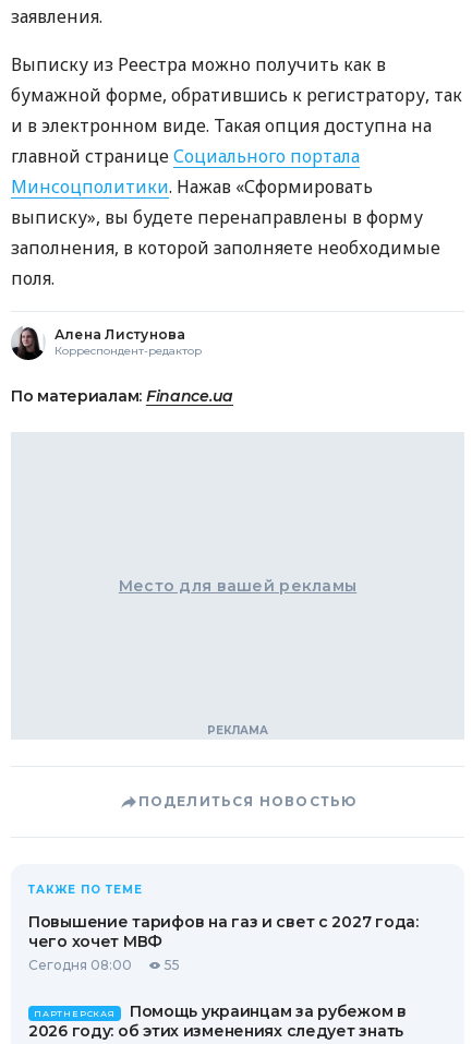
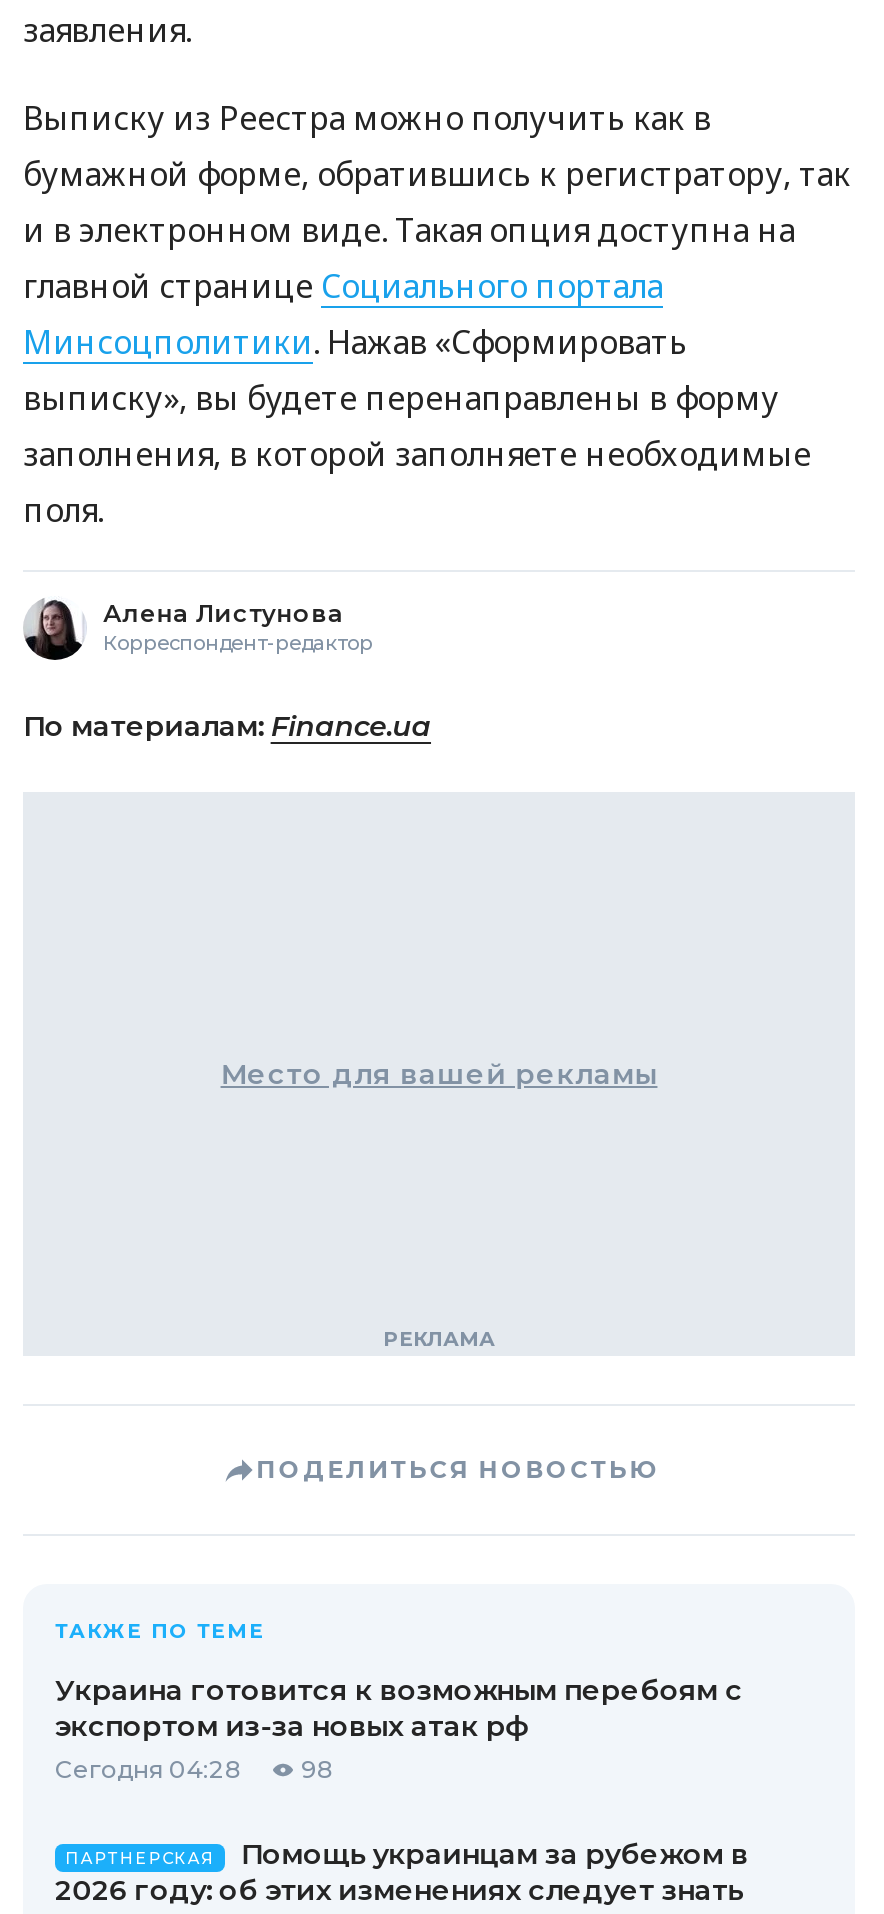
[28,912,418,973] Повышение тарифов на газ и свет с 2027 года: | чего хочет МВФ | Сегодня 08:00 | 55 -> [55,1673,743,1785] Украина готовится к возможным перебоям с | экспортом из-за новых атак рф | Сегодня 04:28 | 98

